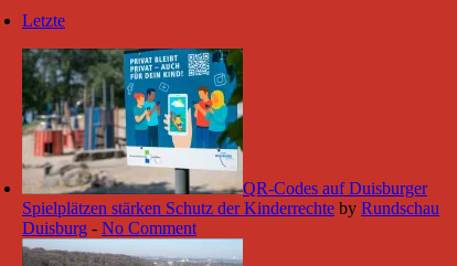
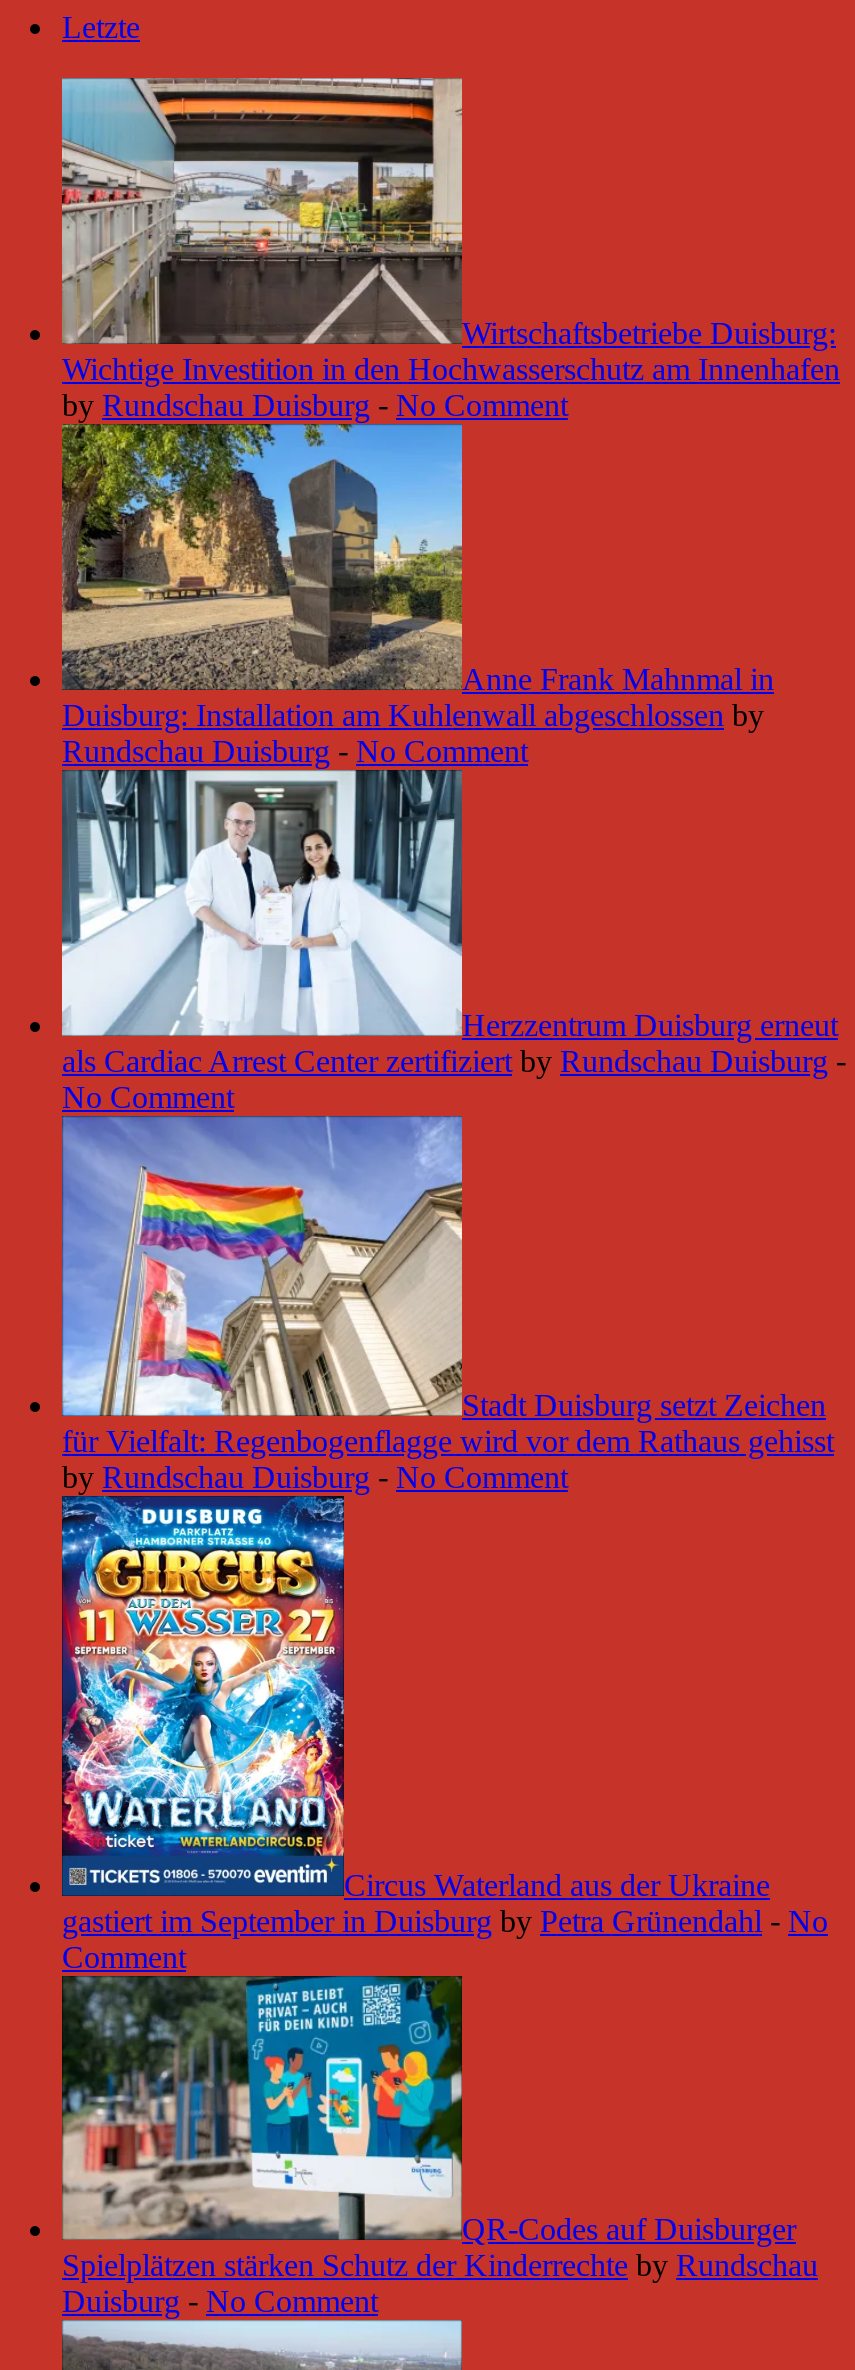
none -> [60,76,840,423] [image] | Wirtschaftsbetriebe Duisburg: | Wichtige Investition in den Hochwasserschutz am Innenhafen | by Rundschau Duisburg - No Comment
none -> [60,438,774,769] [image] | Anne Frank Mahnmal in | Duisburg: Installation am Kuhlenwall abgeschlossen by | Rundschau Duisburg - No Comment
none -> [60,784,846,1115] [image] | Herzzentrum Duisburg erneut | als Cardiac Arrest Center zertifiziert by Rundschau Duisburg - | No Comment
none -> [60,1114,834,1495] [image] | Stadt Duisburg setzt Zeichen | für Vielfalt: Regenbogenflagge wird vor dem Rathaus gehisst | by Rundschau Duisburg - No Comment
none -> [60,1510,828,1975] [image] | Circus Waterland aus der Ukraine | gastiert im September in Duisburg by Petra Grünendahl - No | Comment

